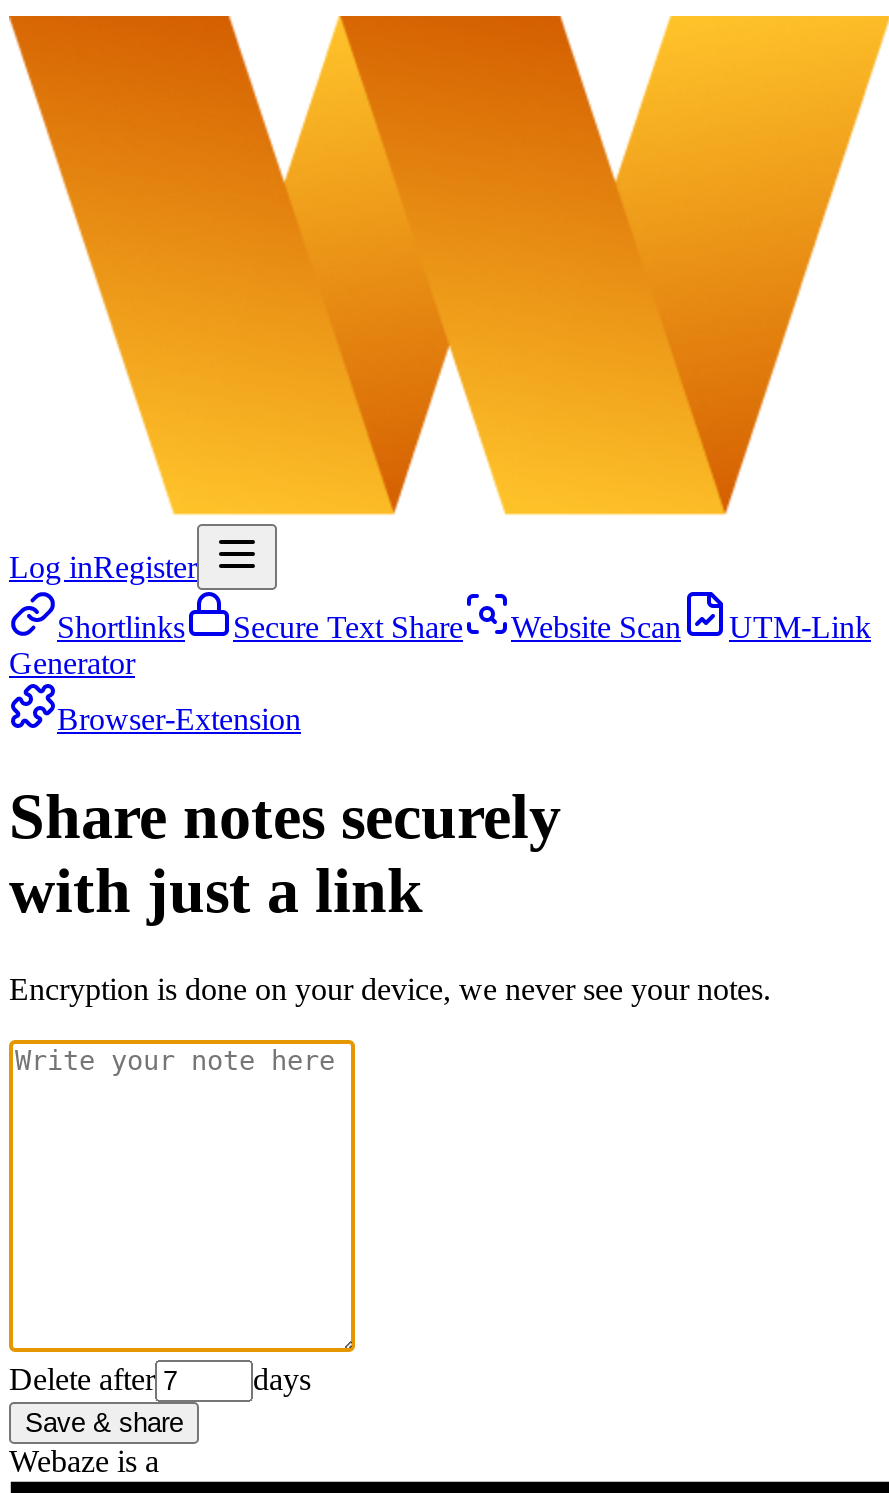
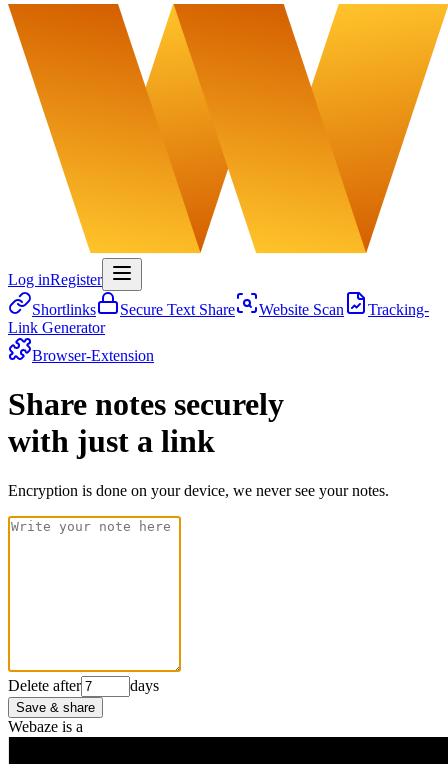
[9,610,871,680] UTM-Link | Generator -> [8,301,429,336] Tracking- | Link Generator

